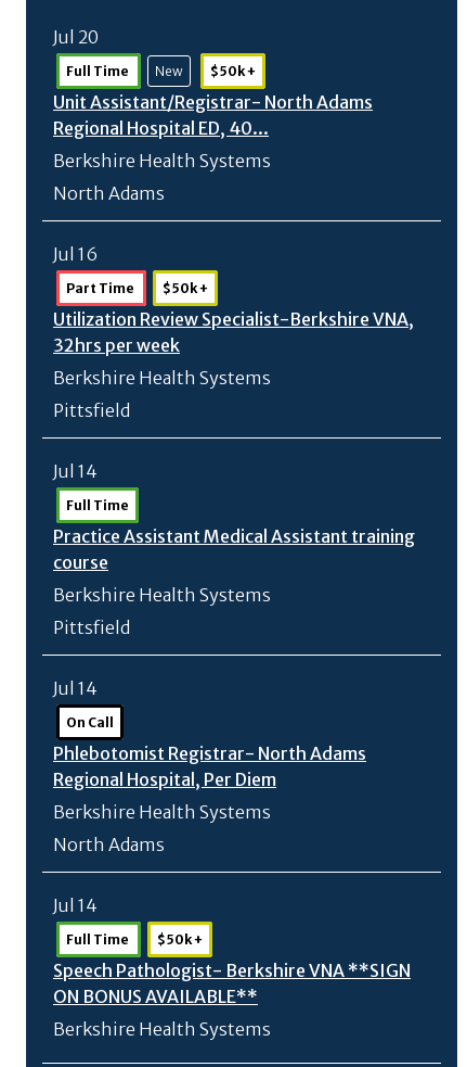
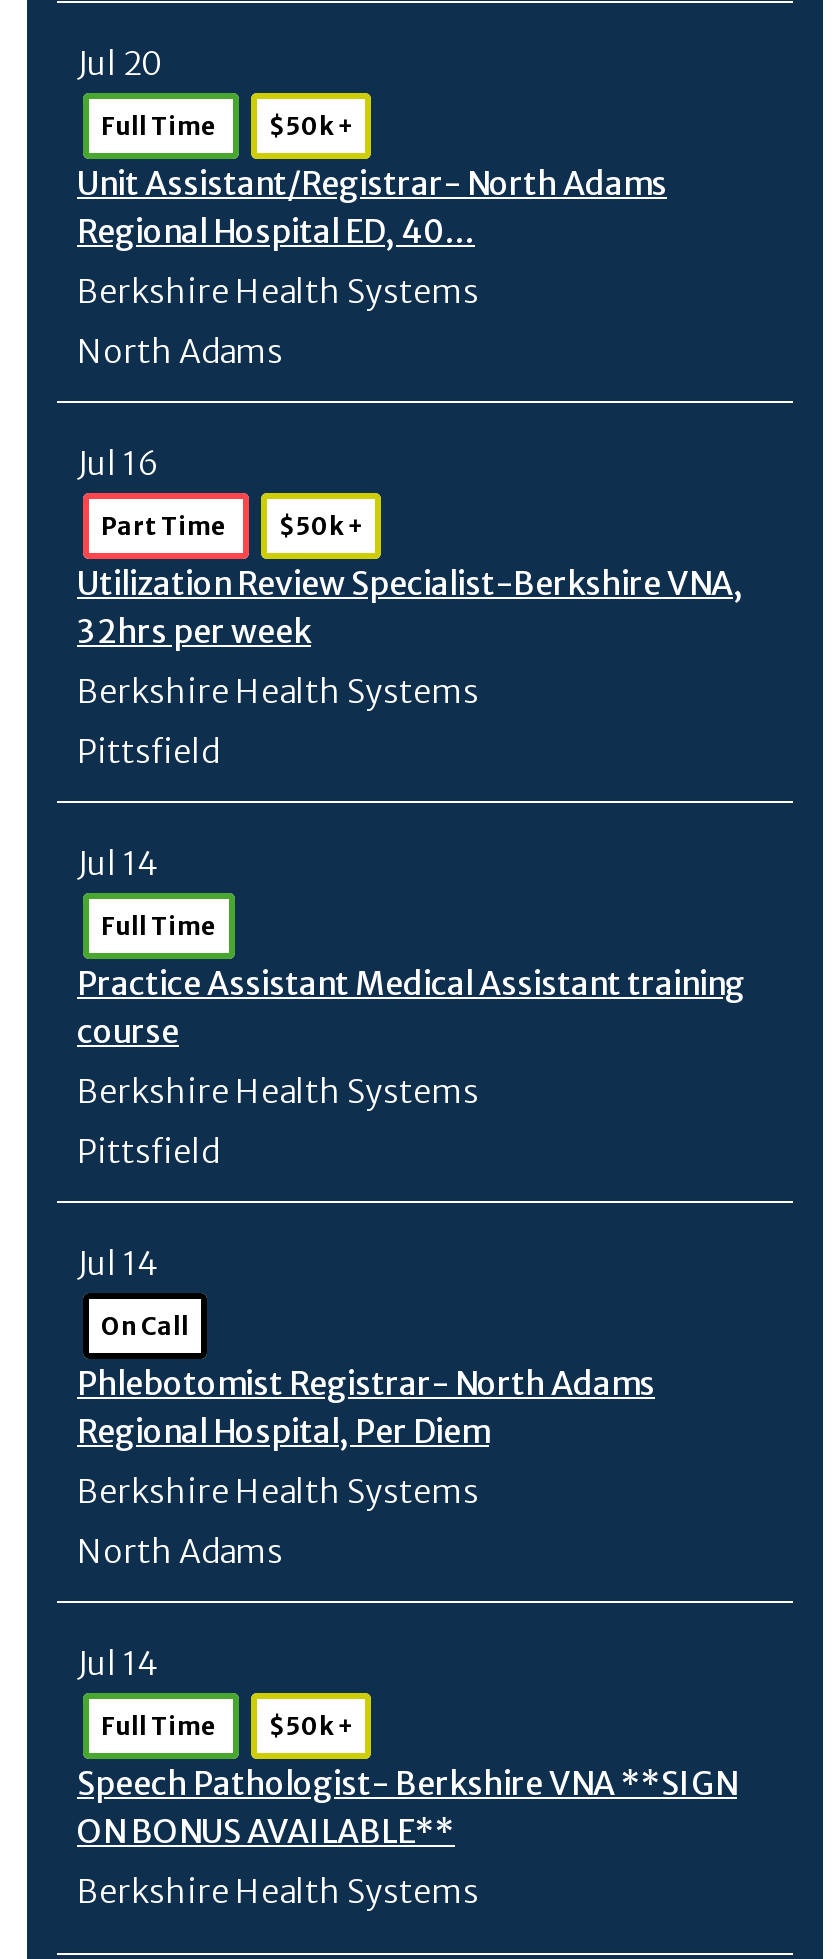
[155,63,183,79] New -> none

